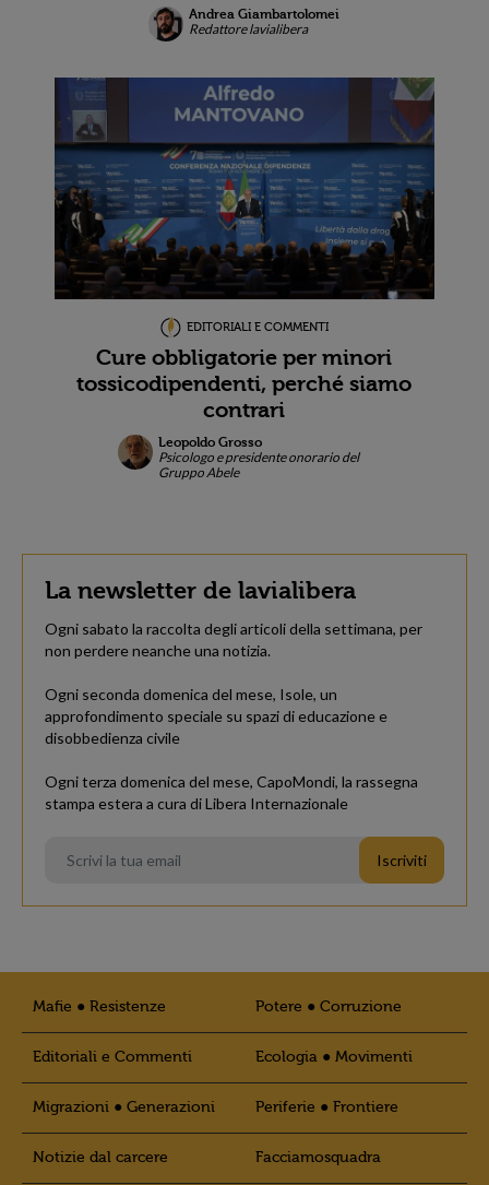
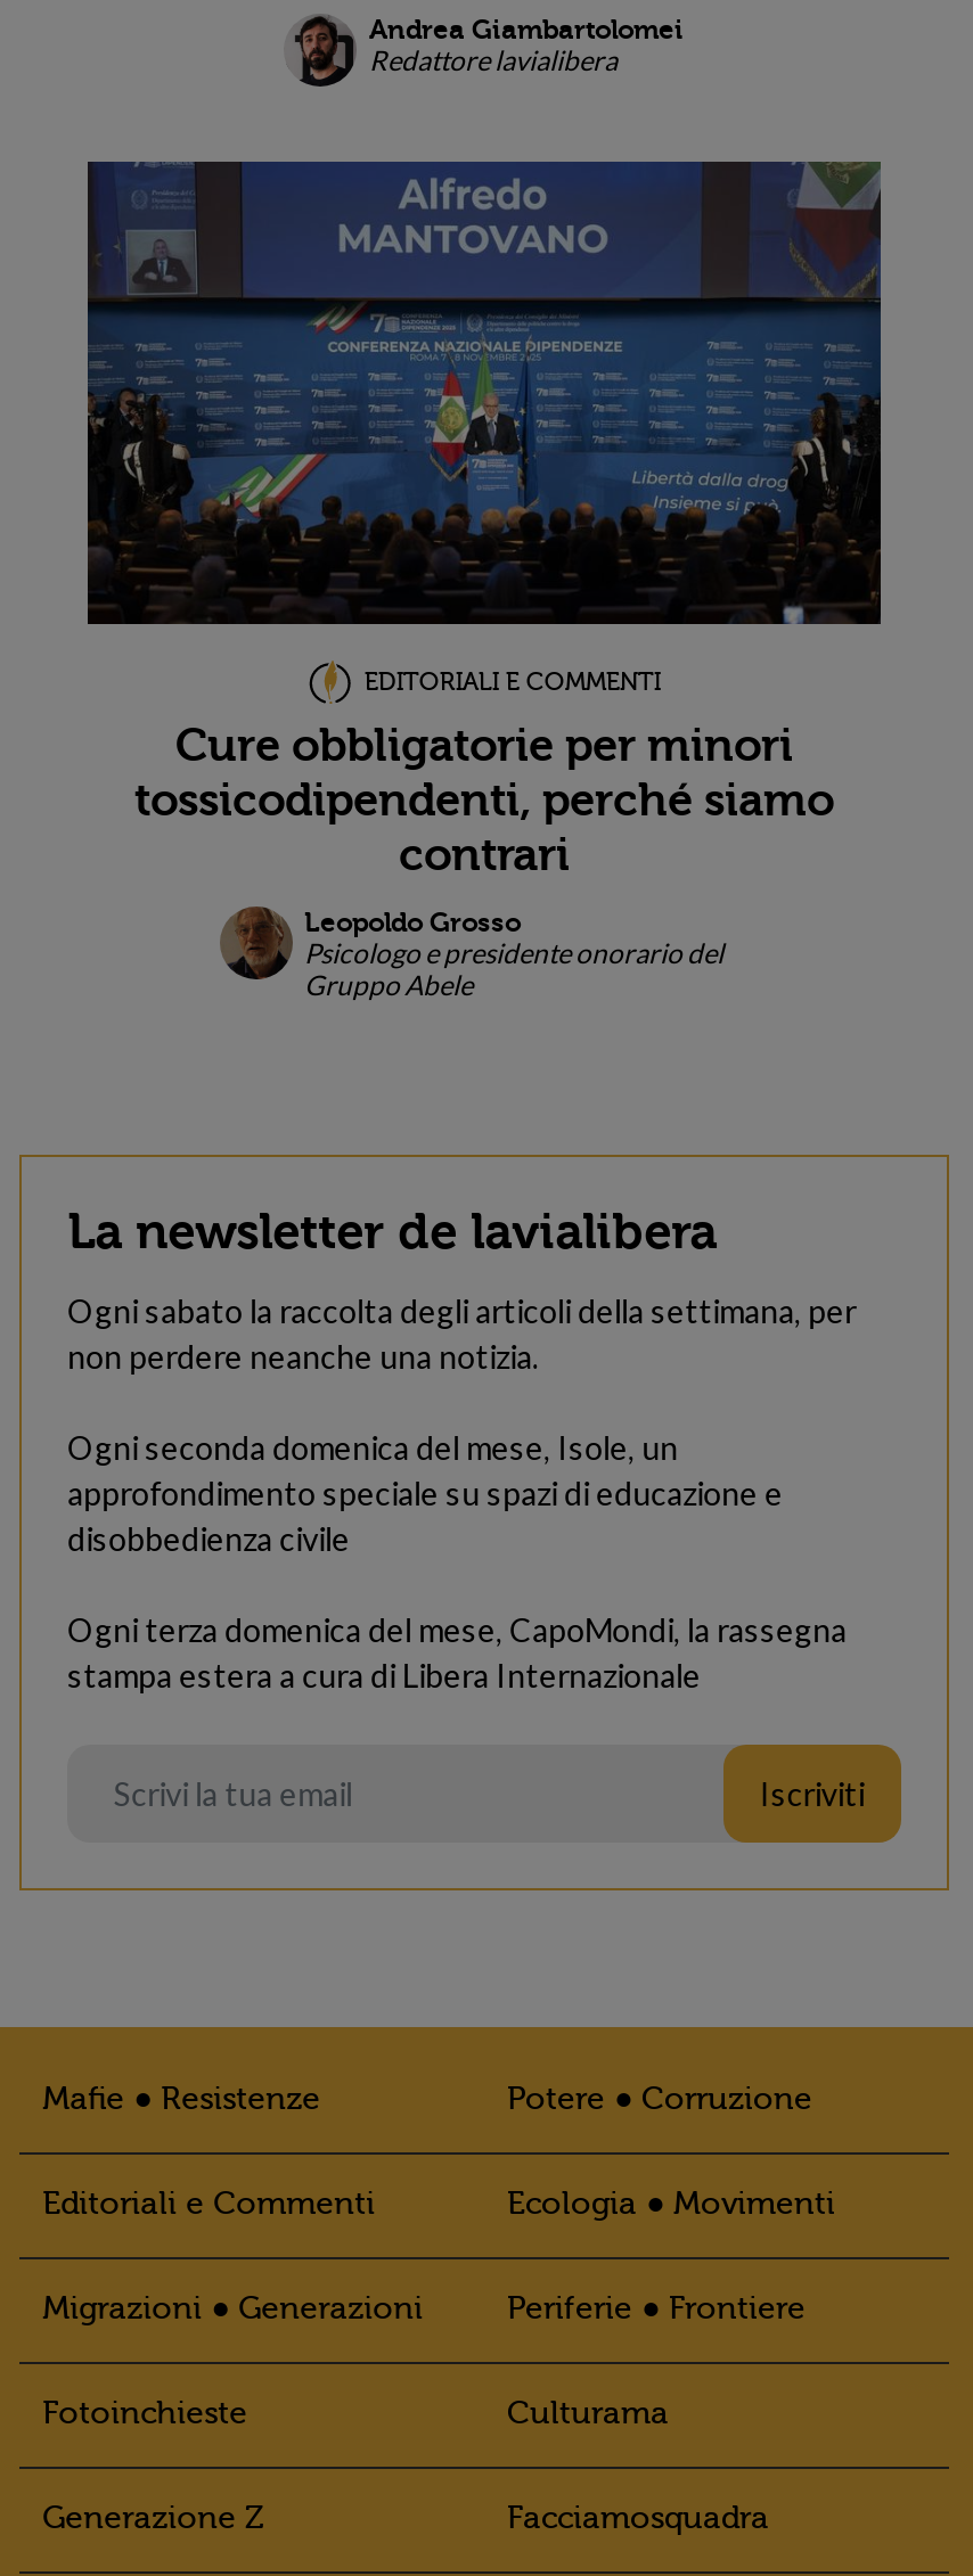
[33,1150,168,1167] Notizie dal carcere -> [43,2397,669,2538] Fotoinchieste | Culturama | Generazione Z

